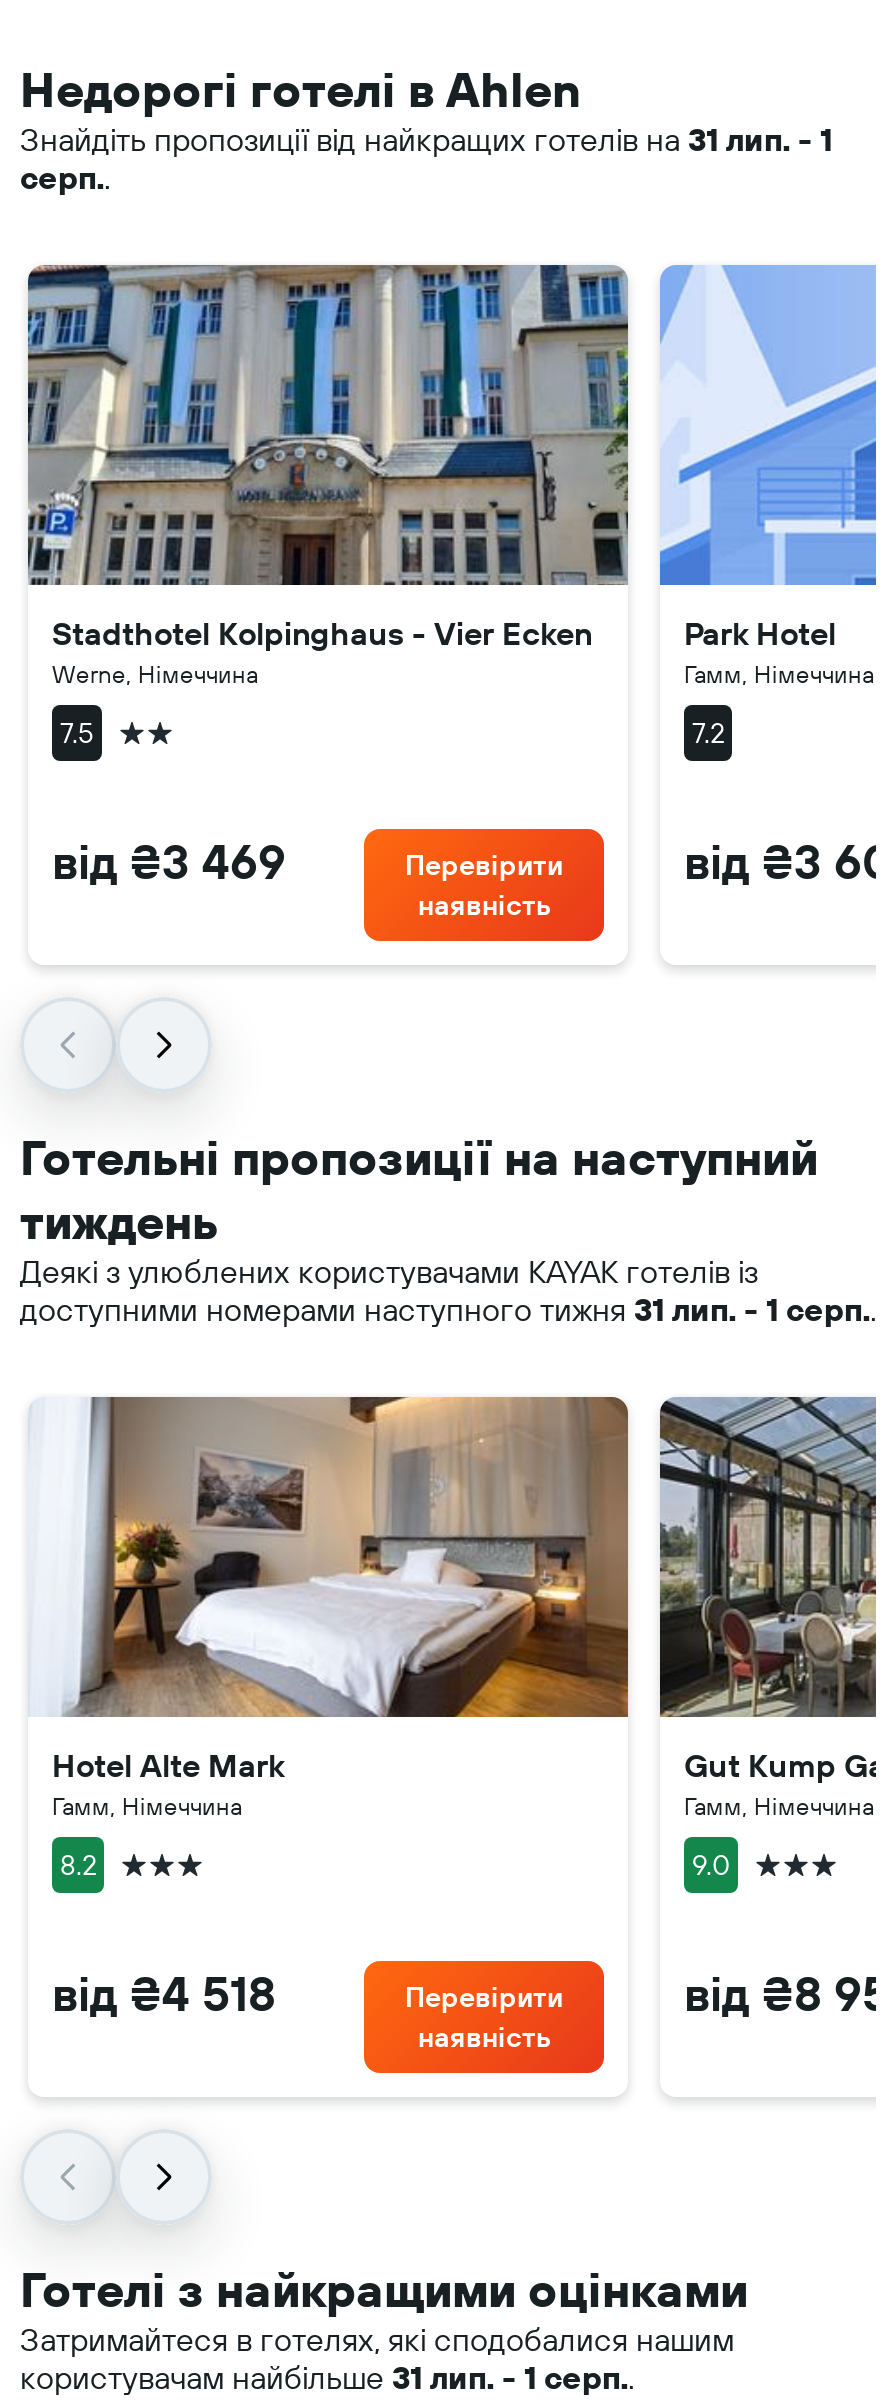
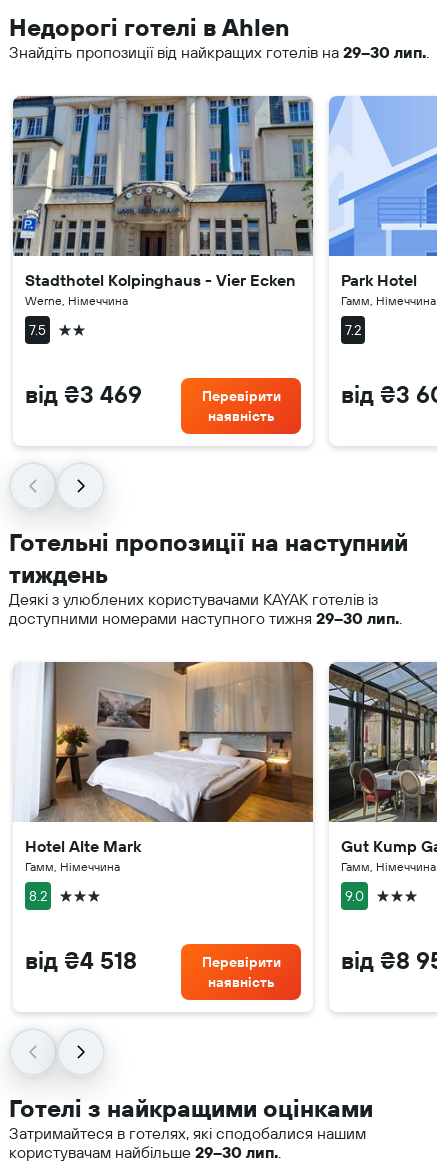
[20,119,832,197] Знайдіть пропозиції від найкращих готелів на 31 лип. - 1 | серп.. -> [9,42,429,62] Знайдіть пропозиції від найкращих готелів на 29–30 лип..
[20,1289,876,1329] доступними номерами наступного тижня 31 лип. - 1 серп.. -> [9,608,402,628] доступними номерами наступного тижня 29–30 лип..
[20,2357,634,2397] користувачам найбільше 31 лип. - 1 серп.. -> [9,1142,281,1162] користувачам найбільше 29–30 лип..

